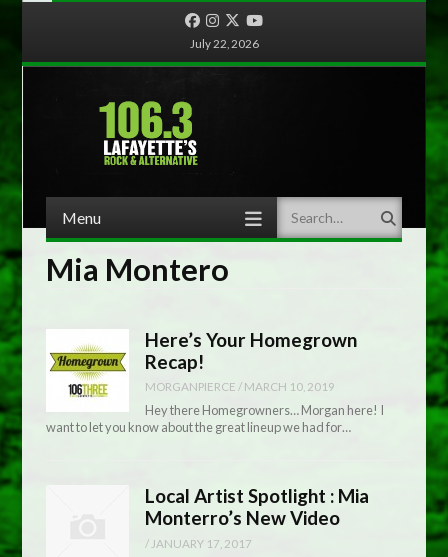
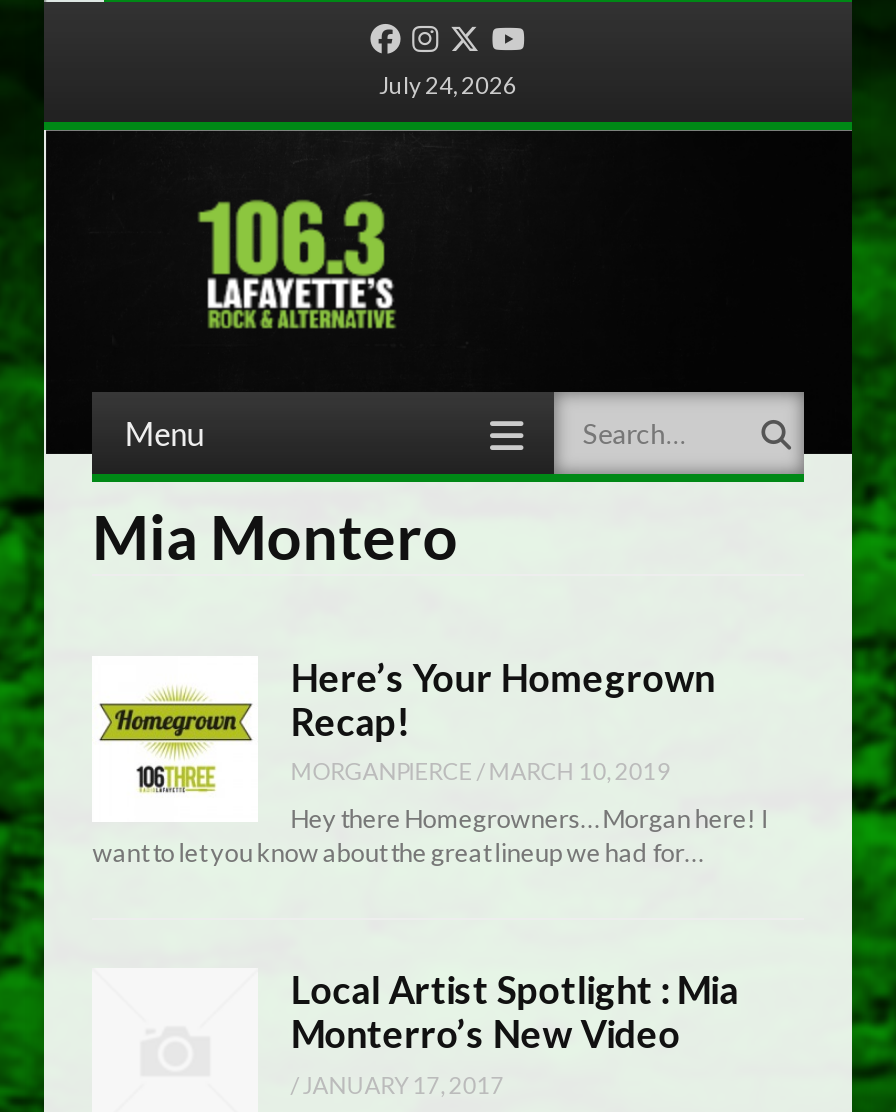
[189,36,258,50] July 22, 2026 -> [379,70,517,98] July 24, 2026

